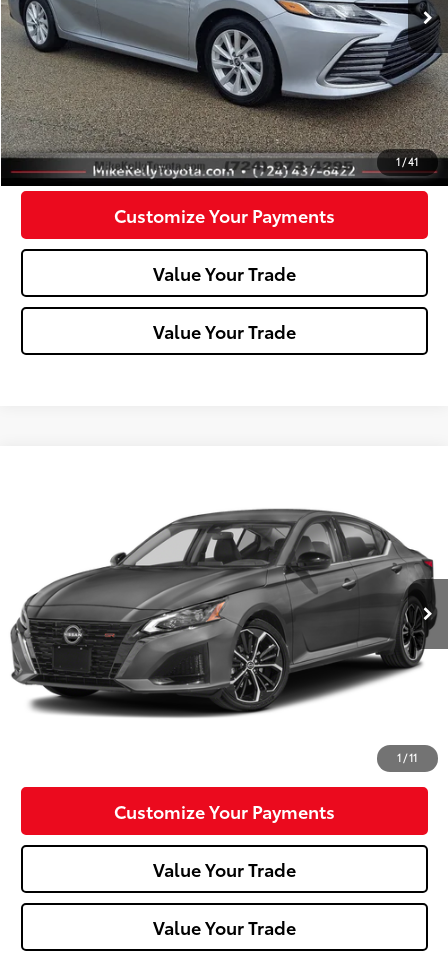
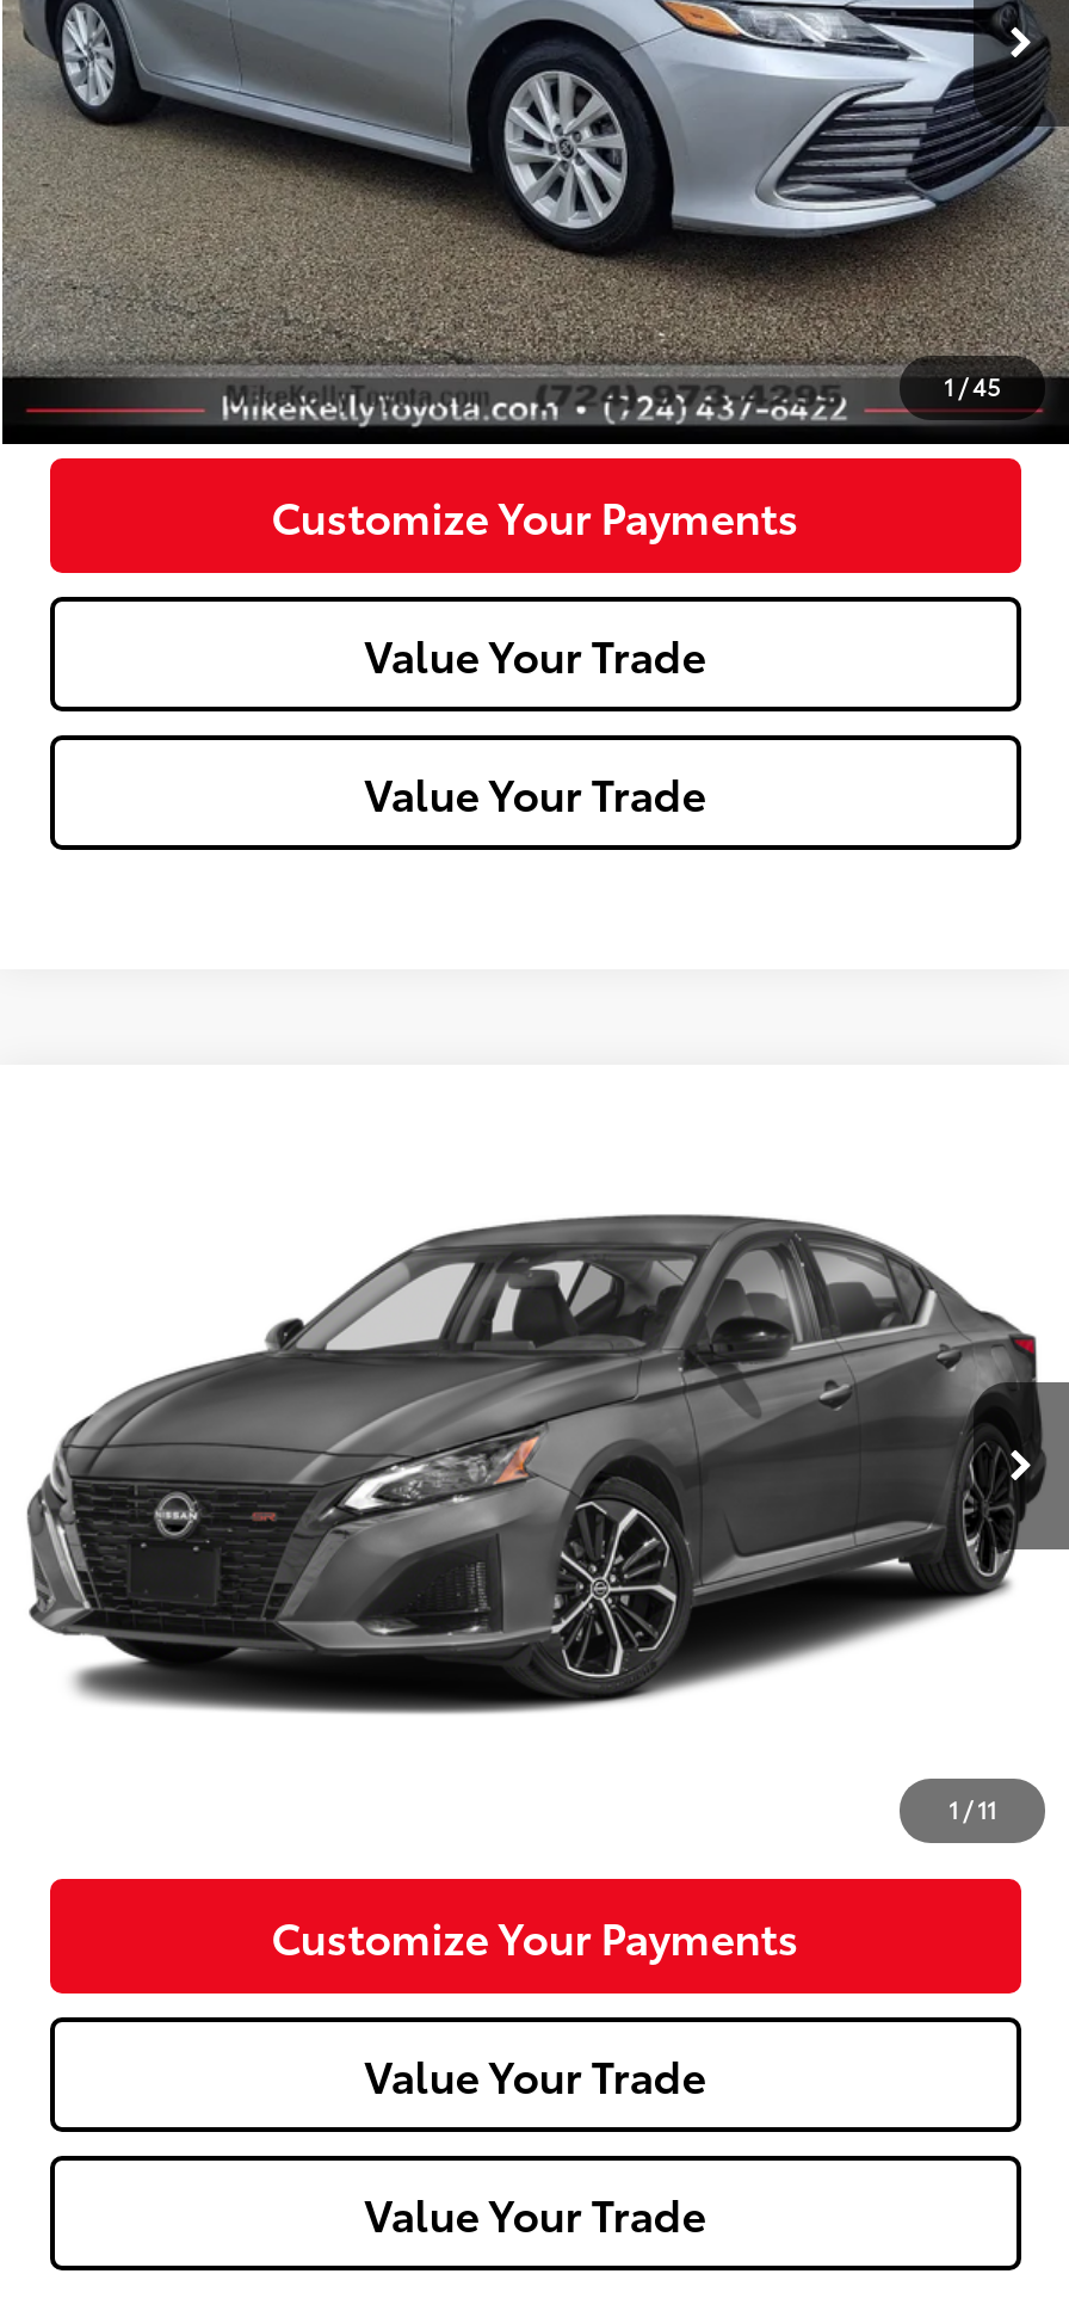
[396,153,418,168] 1 / 41 -> [944,366,1001,402] 1 / 45

